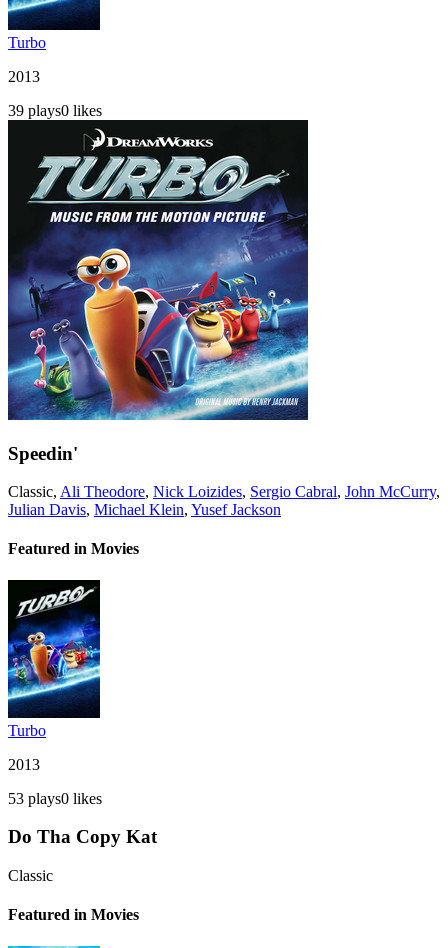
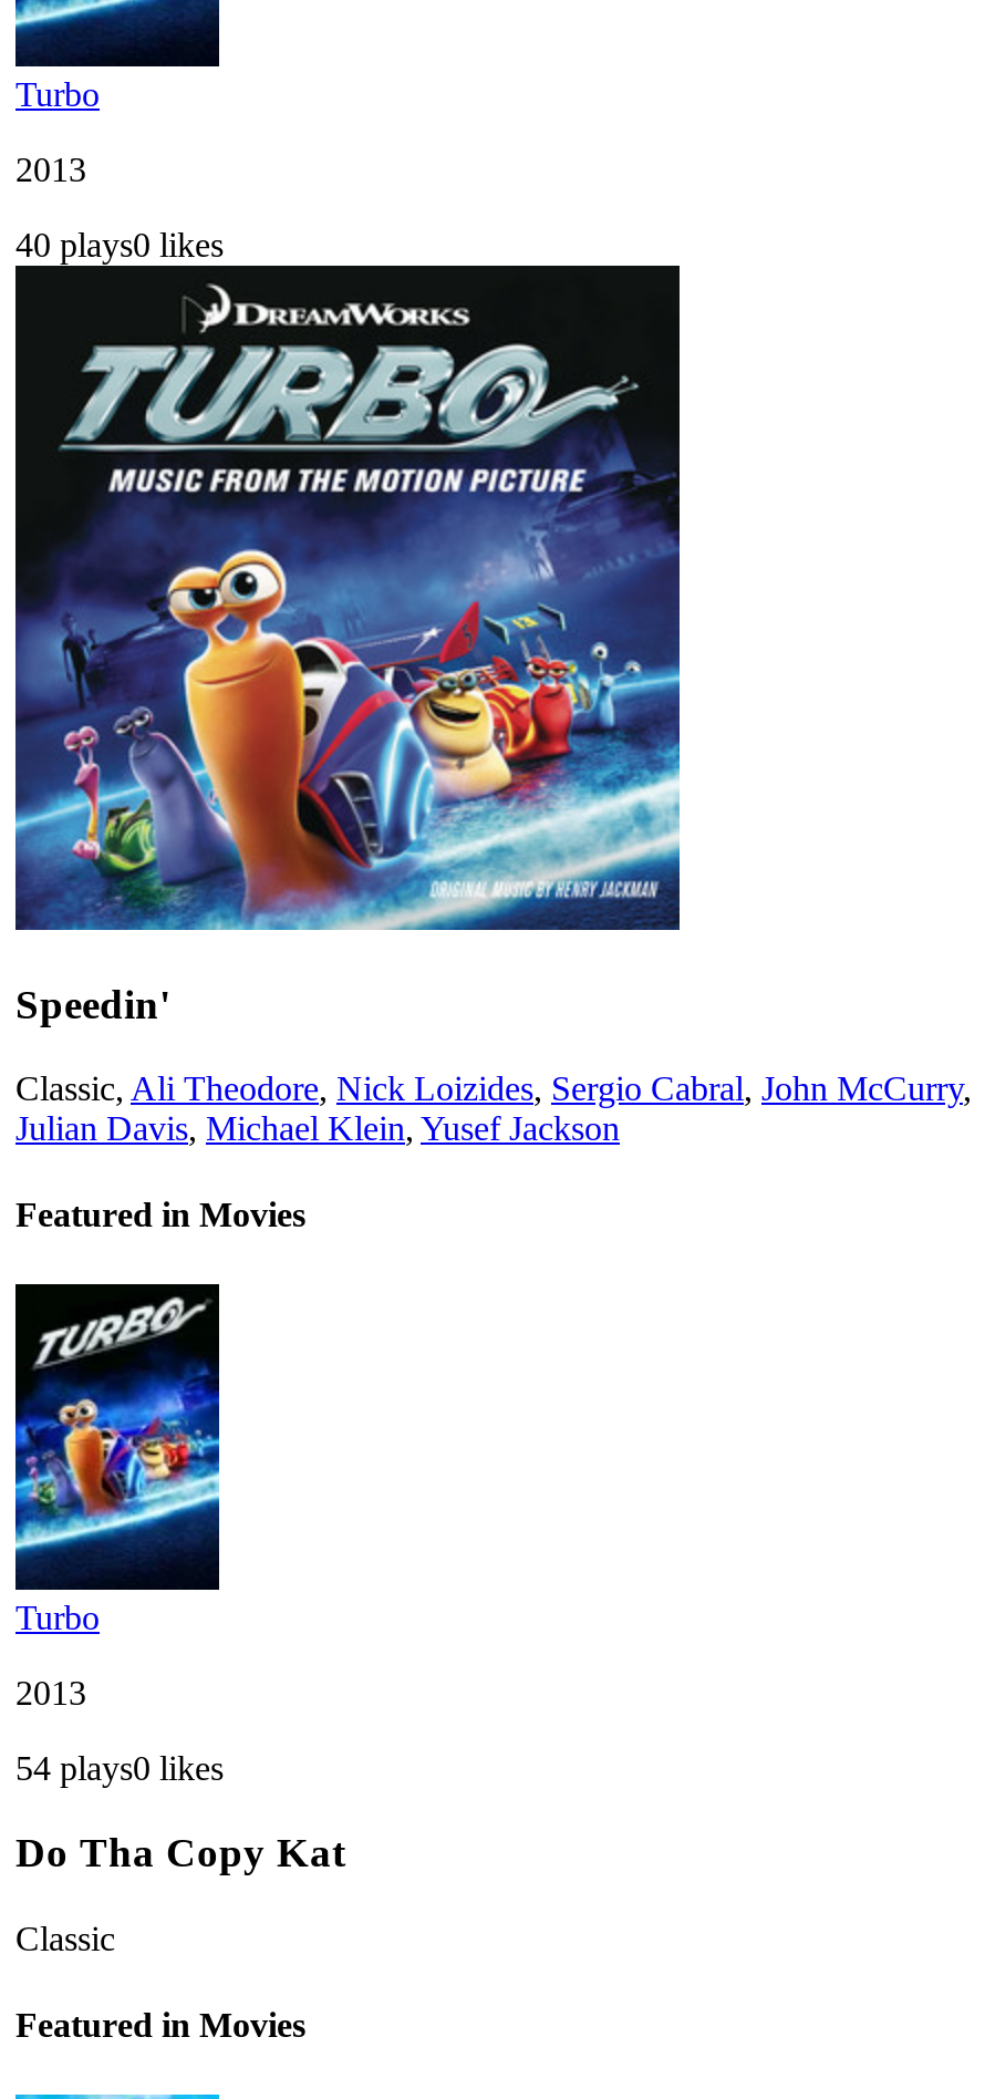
[8,102,102,119] 39 plays0 likes -> [15,225,224,263] 40 plays0 likes
[8,790,102,807] 53 plays0 likes -> [15,1749,224,1786] 54 plays0 likes

